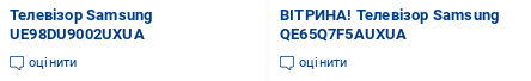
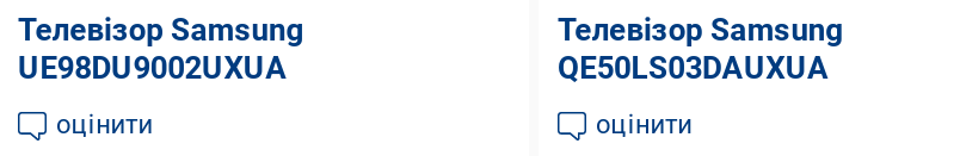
[280,6,499,43] ВІТРИНА! Телевізор Samsung | QE65Q7F5AUXUA -> [557,12,843,86] Телевізор Samsung | QE50LS03DAUXUA

